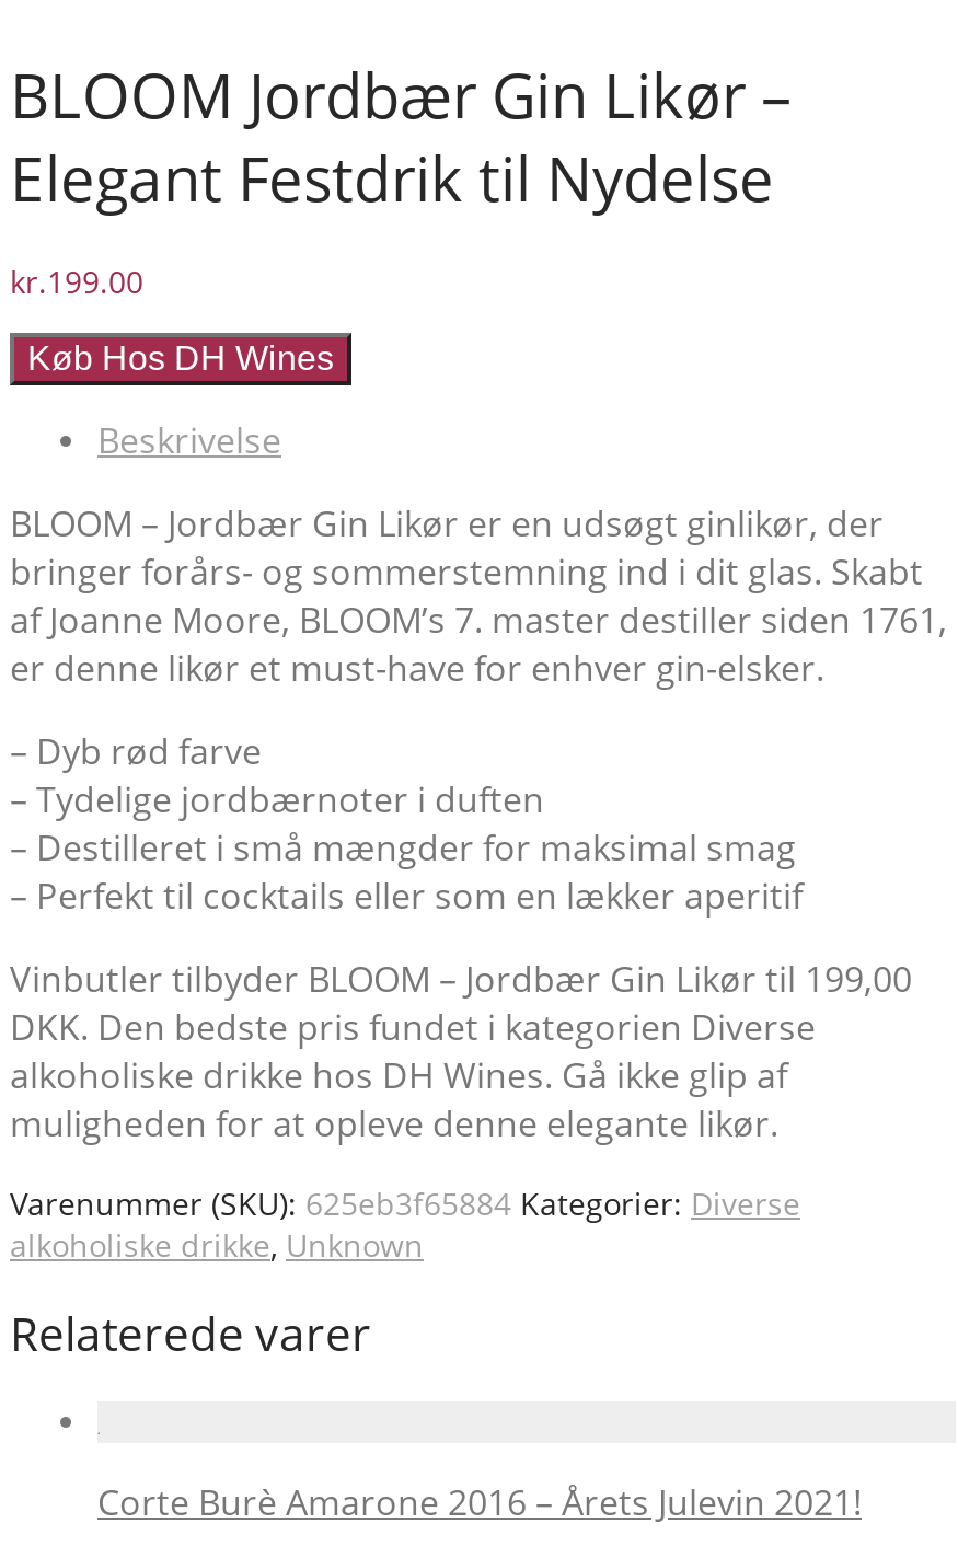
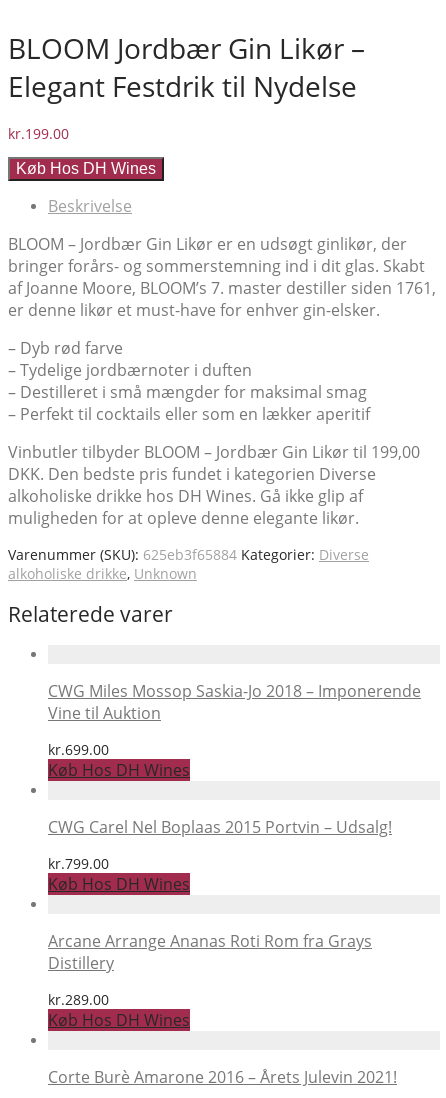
none -> [48,680,421,1031] CWG Miles Mossop Saskia-Jo 2018 – Imponerende | Vine til Auktion | kr.699.00 | Køb Hos DH Wines | CWG Carel Nel Boplaas 2015 Portvin – Udsalg! | kr.799.00 | Køb Hos DH Wines | Arcane Arrange Ananas Roti Rom fra Grays | Distillery | kr.289.00 | Køb Hos DH Wines

